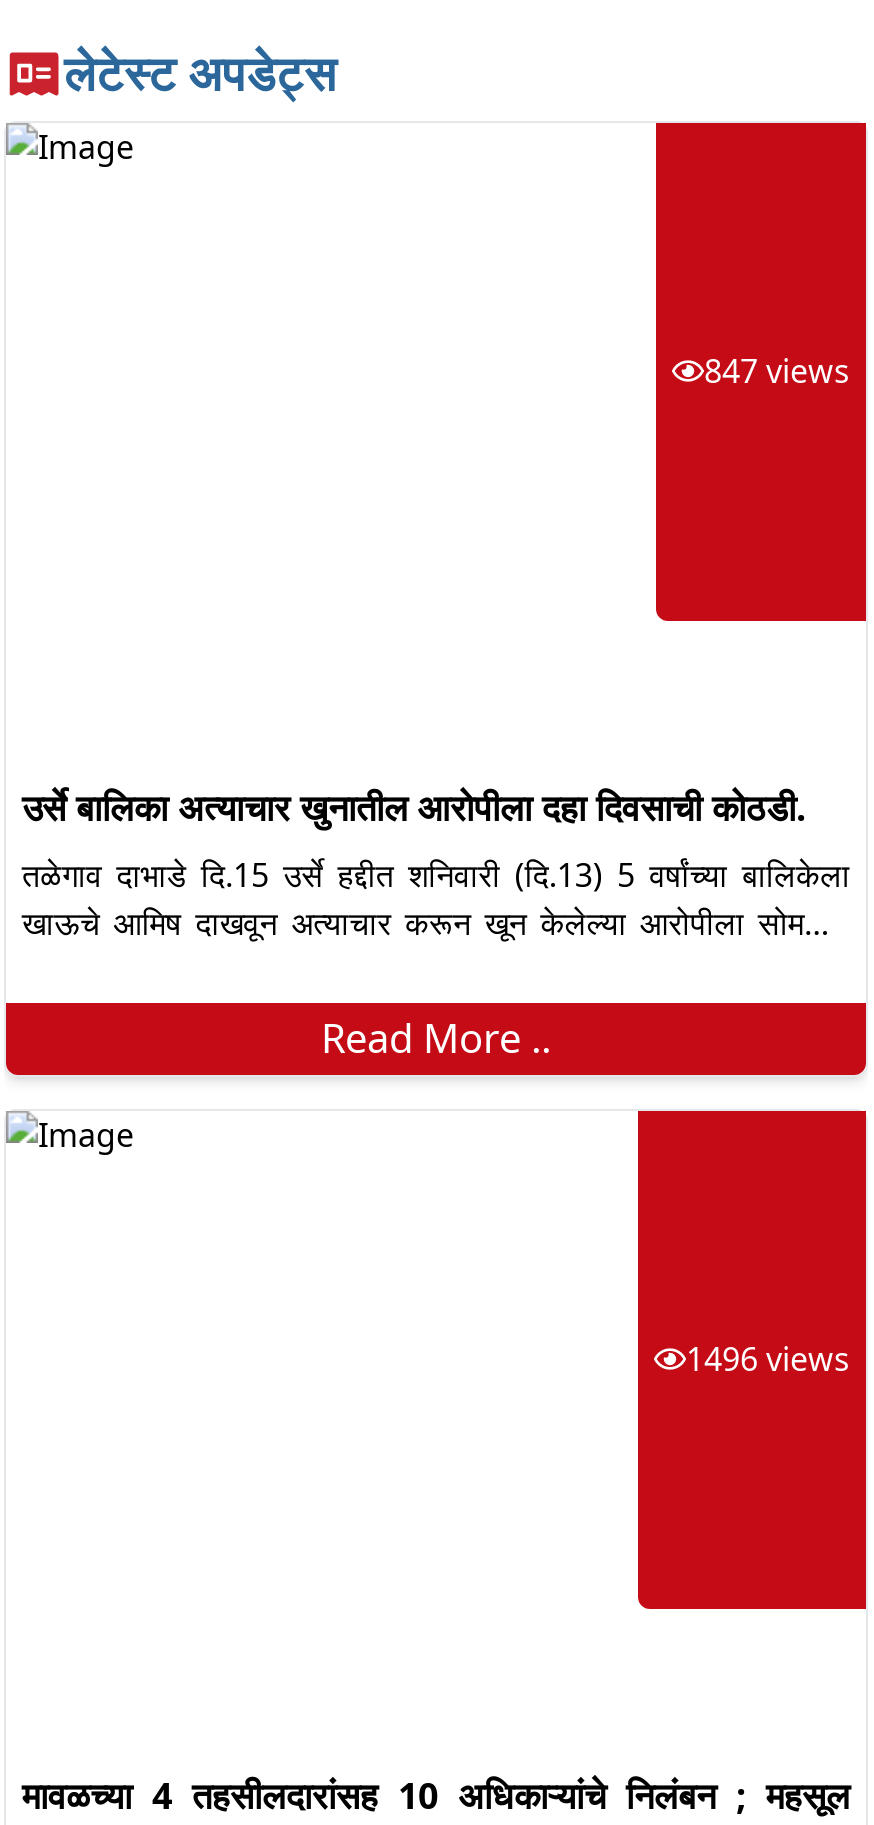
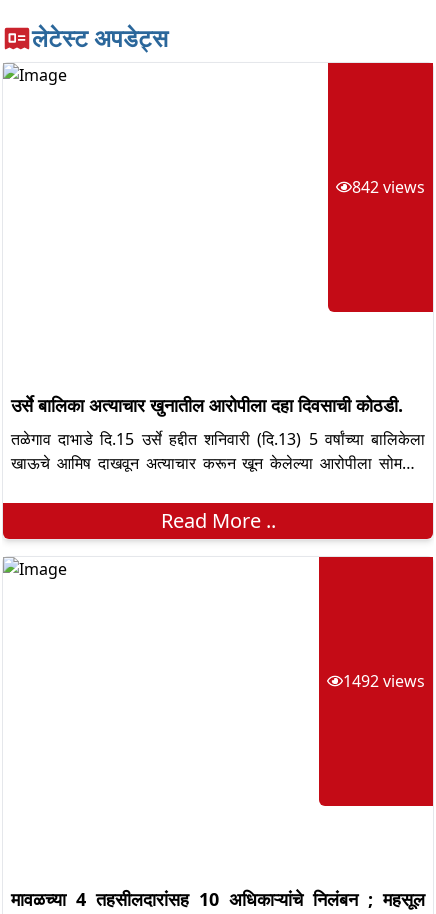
[704,350,850,394] 847 views -> [352,176,425,198] 842 views
[686,1338,850,1382] 1496 views -> [343,670,425,692] 1492 views

